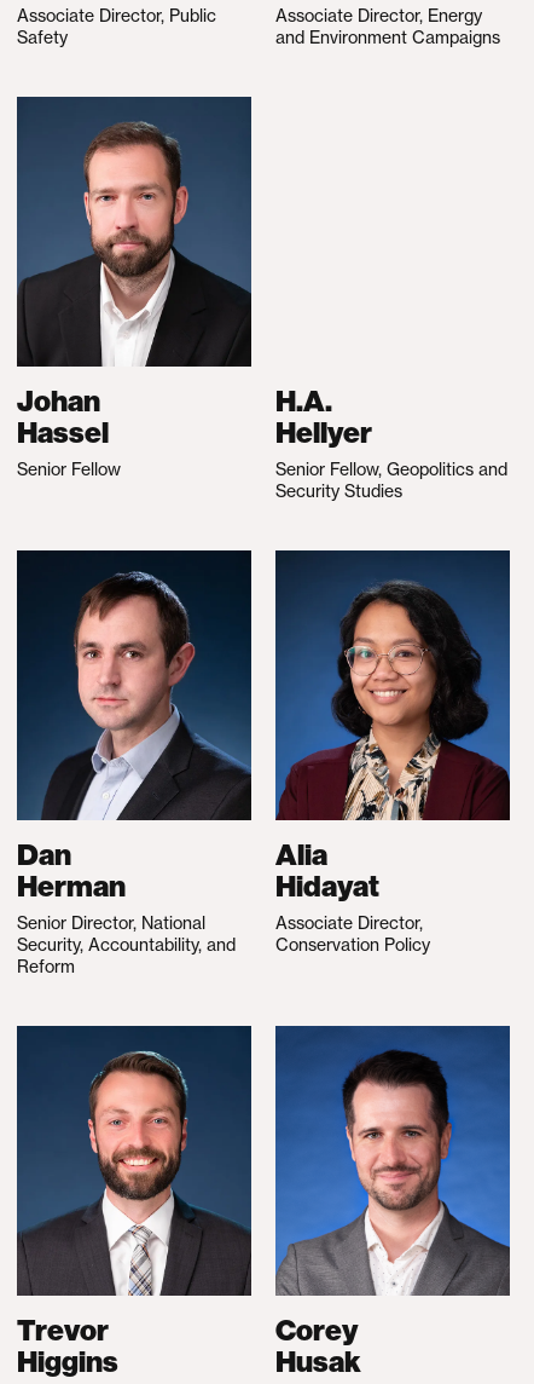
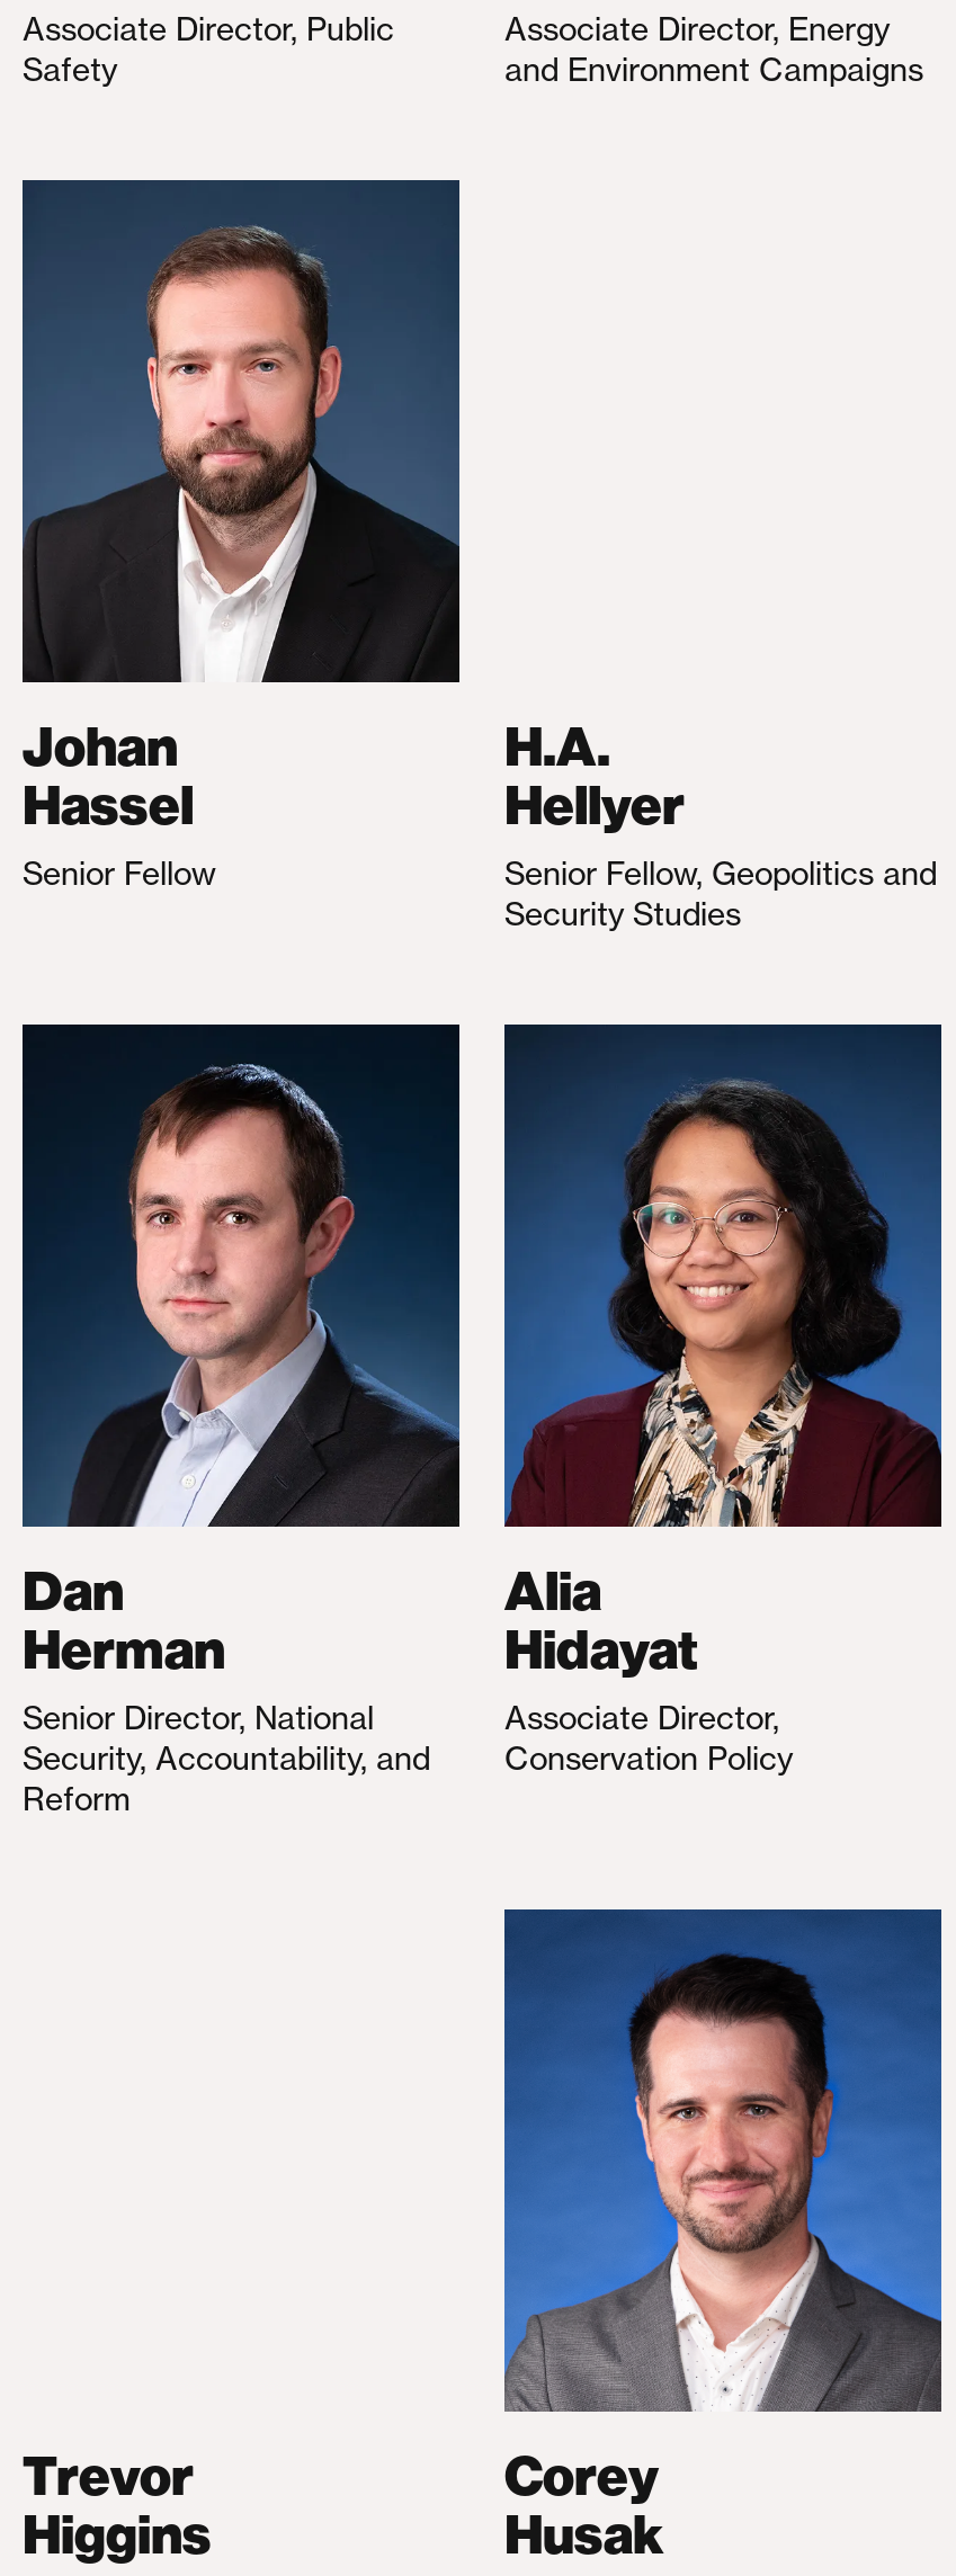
[16,1025,253,1297] [image] -> none

